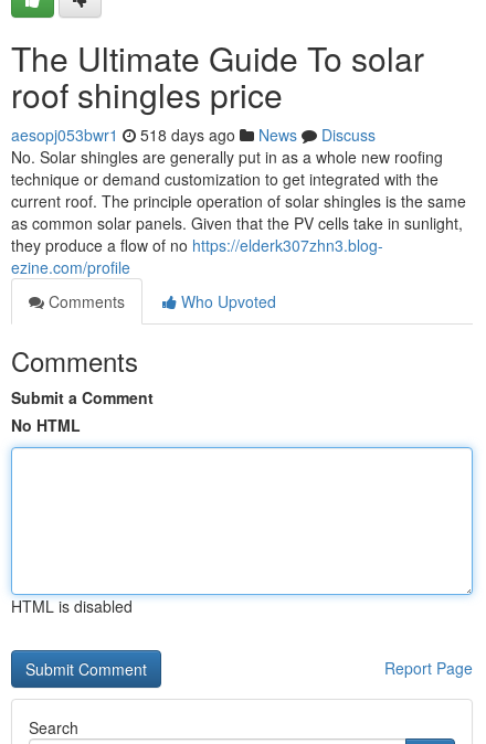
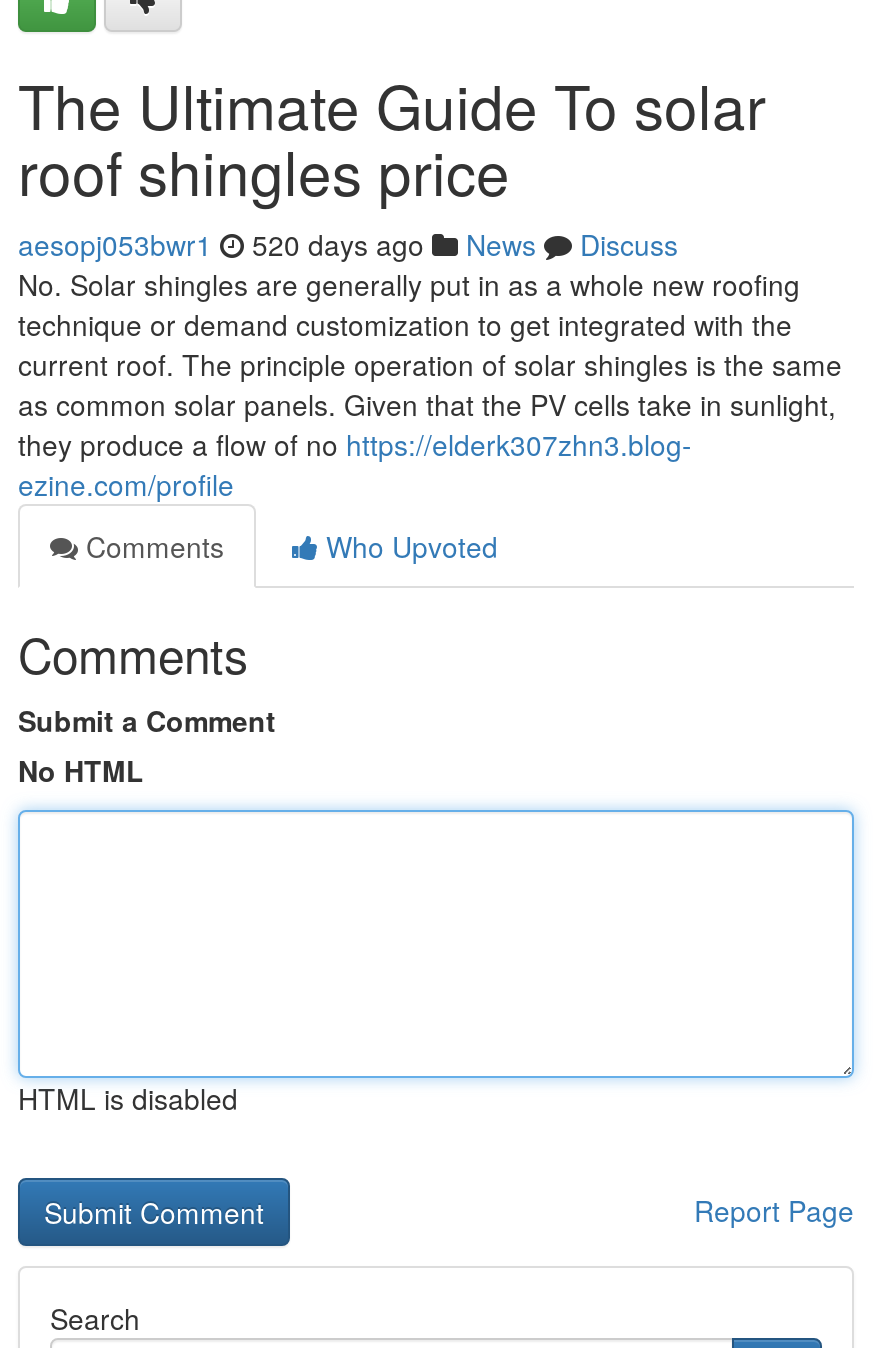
[11,124,376,146] aesopj053bwr1 518 days ago News Discuss -> [18,224,678,264] aesopj053bwr1 520 days ago News Discuss

